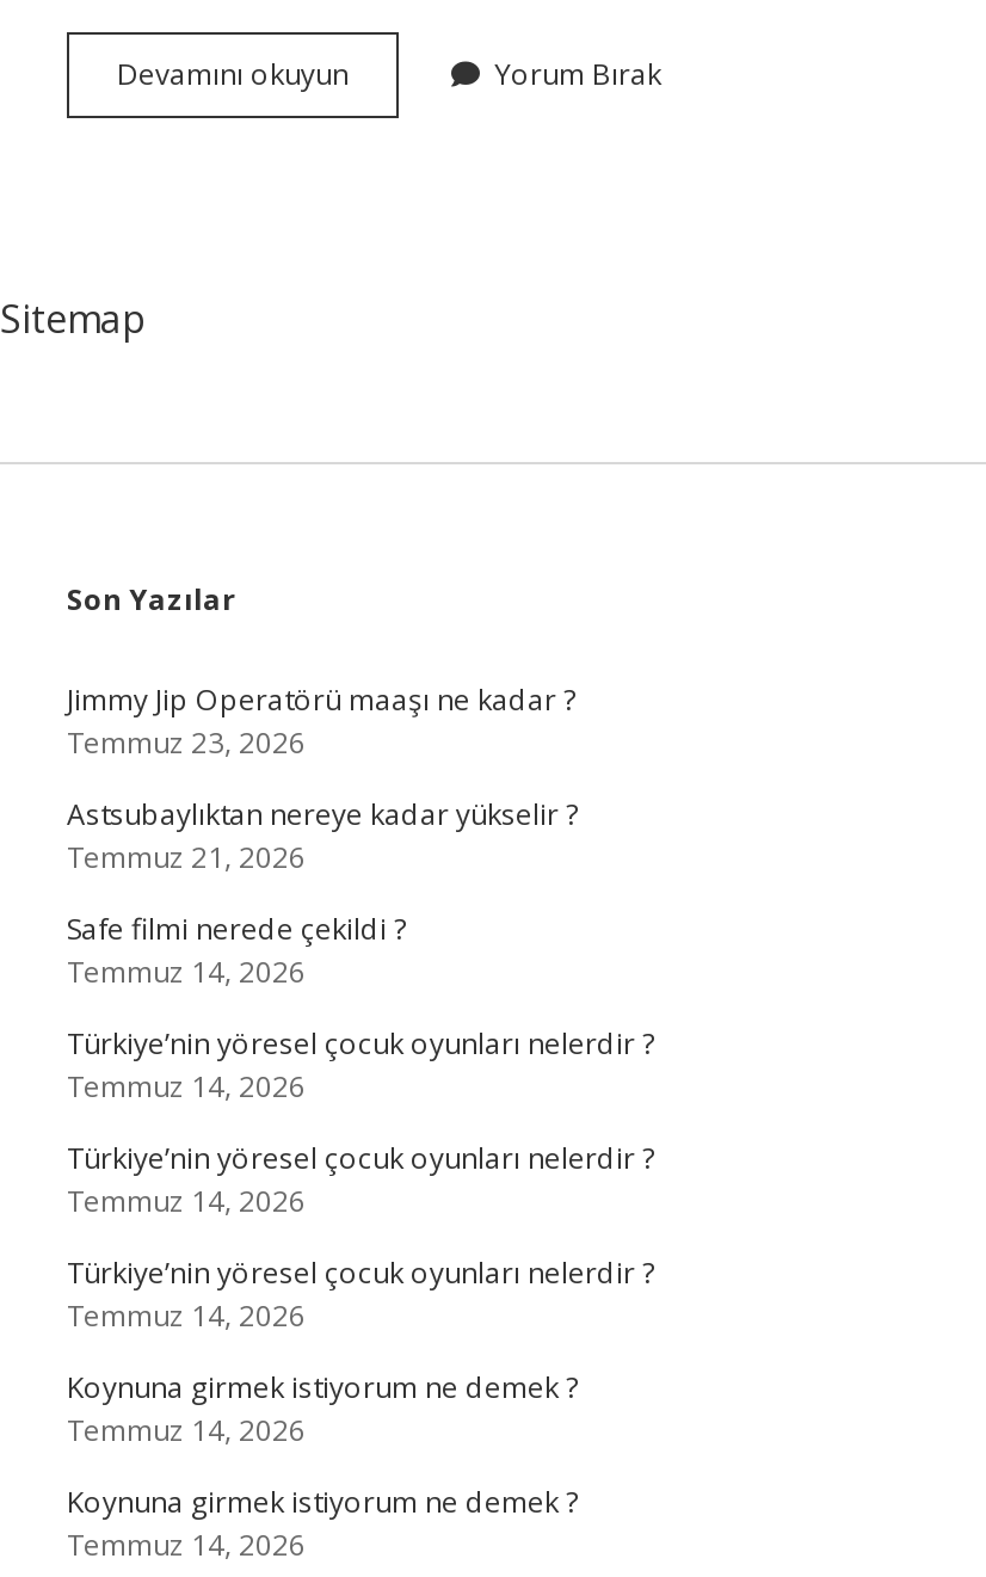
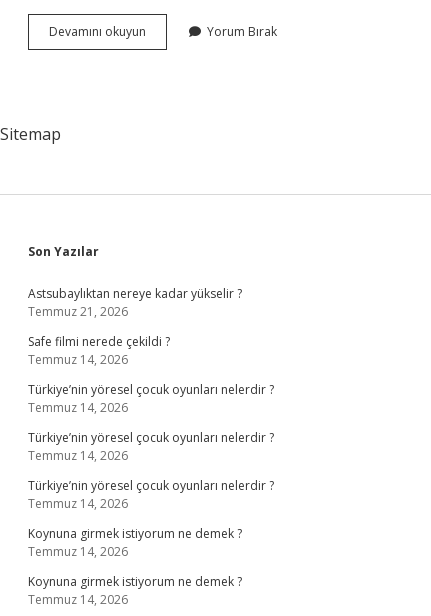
[67,679,575,763] Jimmy Jip Operatörü maaşı ne kadar ? | Temmuz 23, 2026 -> none

